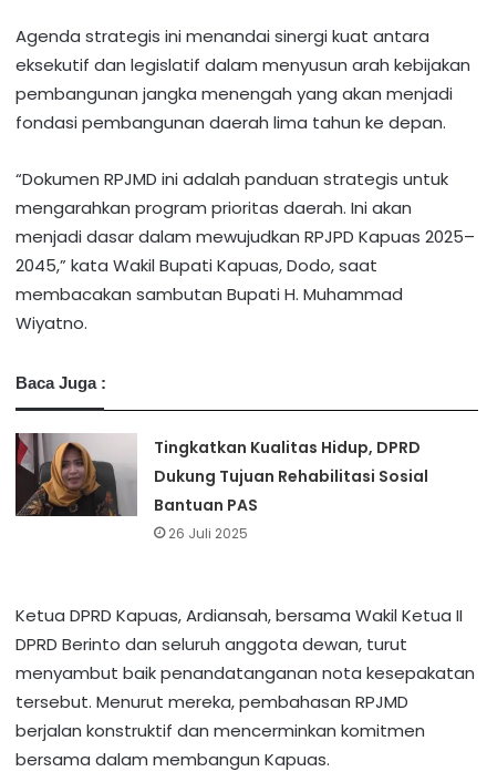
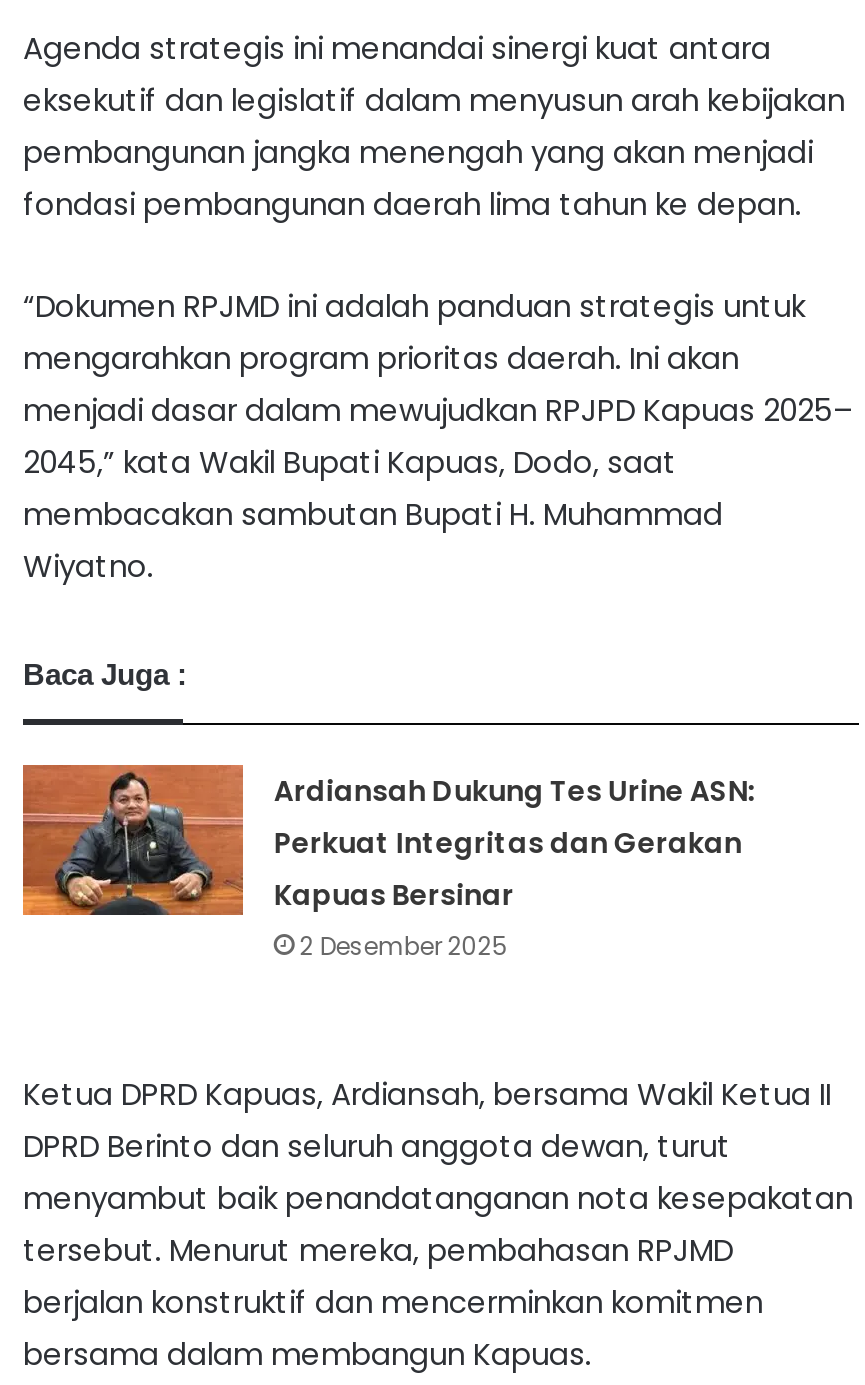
[14,432,429,543] [image] | Tingkatkan Kualitas Hidup, DPRD | Dukung Tujuan Rehabilitasi Sosial | Bantuan PAS | 26 Juli 2025 -> [21,763,756,963] [image] | Ardiansah Dukung Tes Urine ASN: | Perkuat Integritas dan Gerakan | Kapuas Bersinar | 2 Desember 2025

